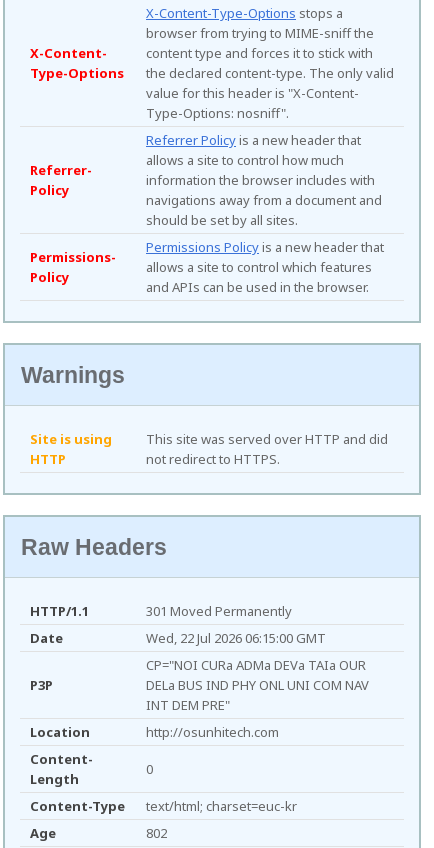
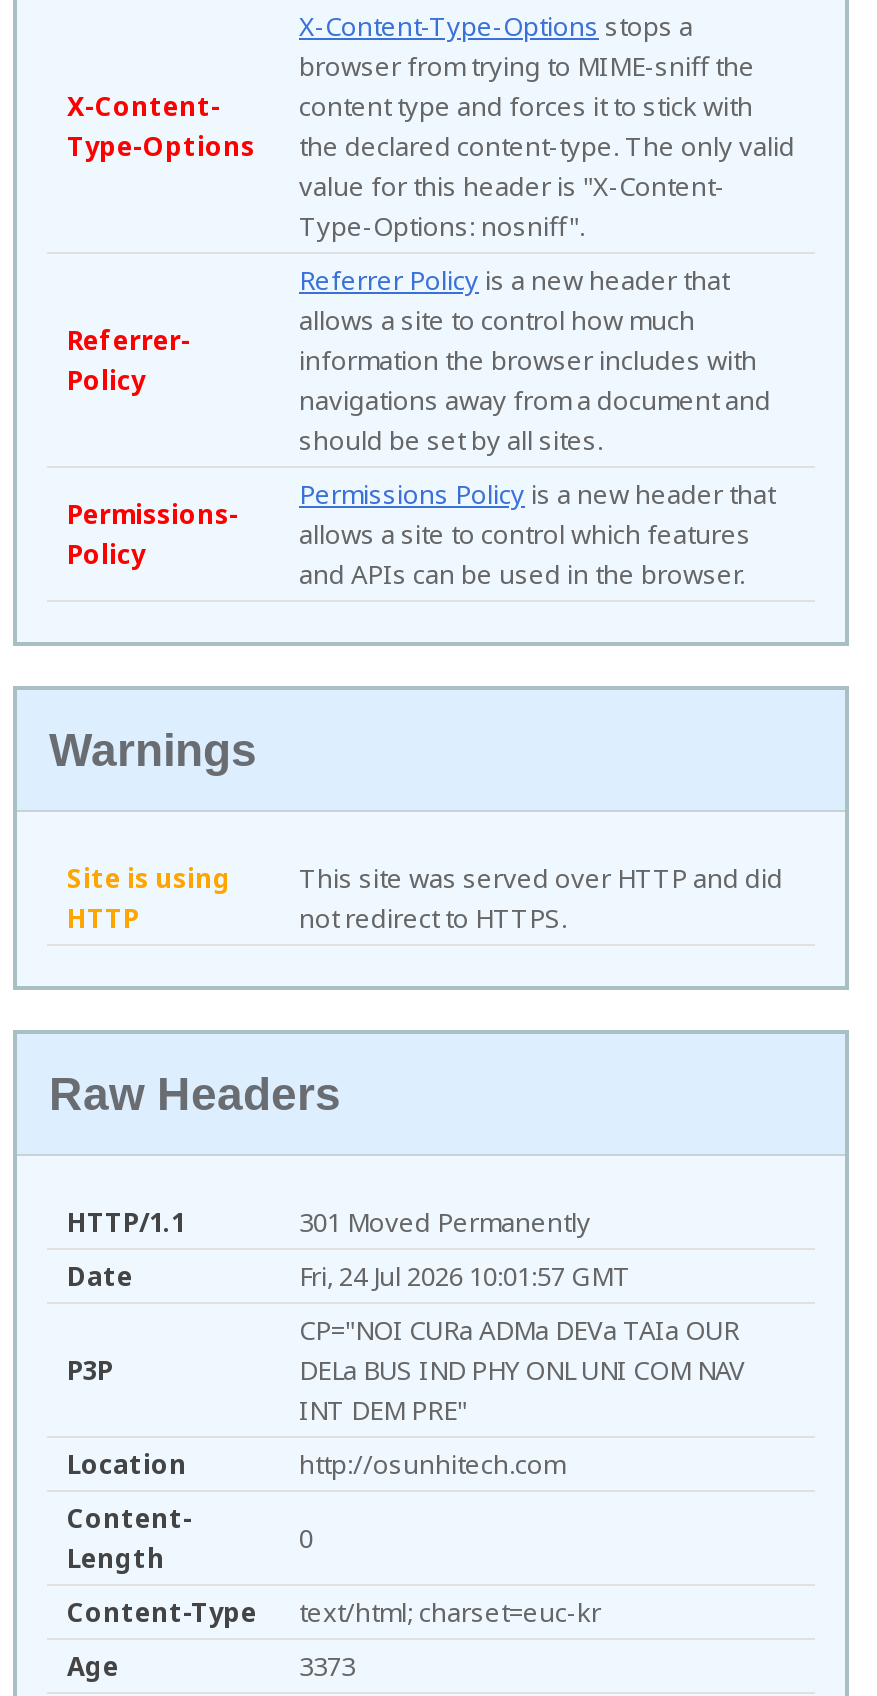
[146,629,326,647] Wed, 22 Jul 2026 06:15:00 GMT -> [299,1259,631,1295] Fri, 24 Jul 2026 10:01:57 GMT
[146,824,167,842] 802 -> [299,1649,355,1685] 3373

